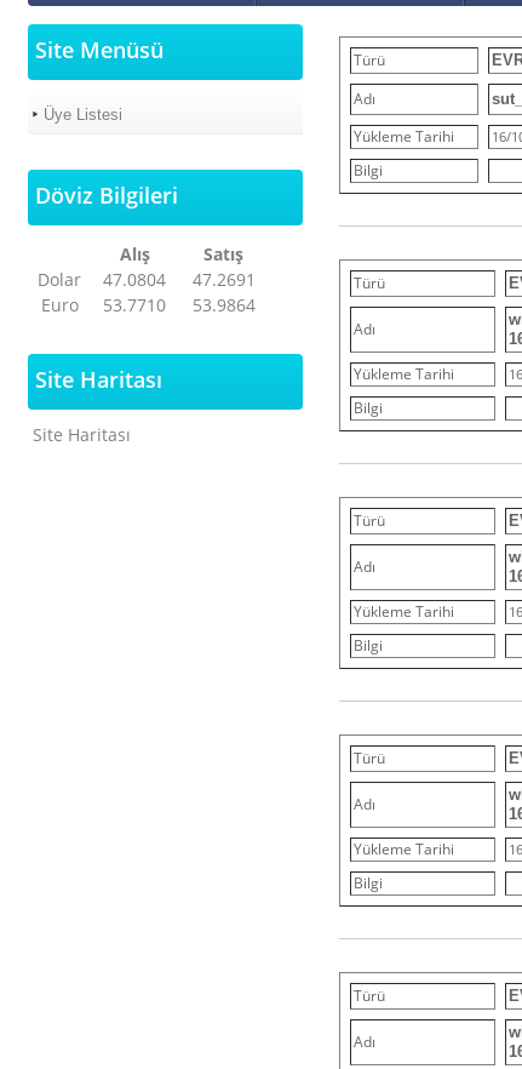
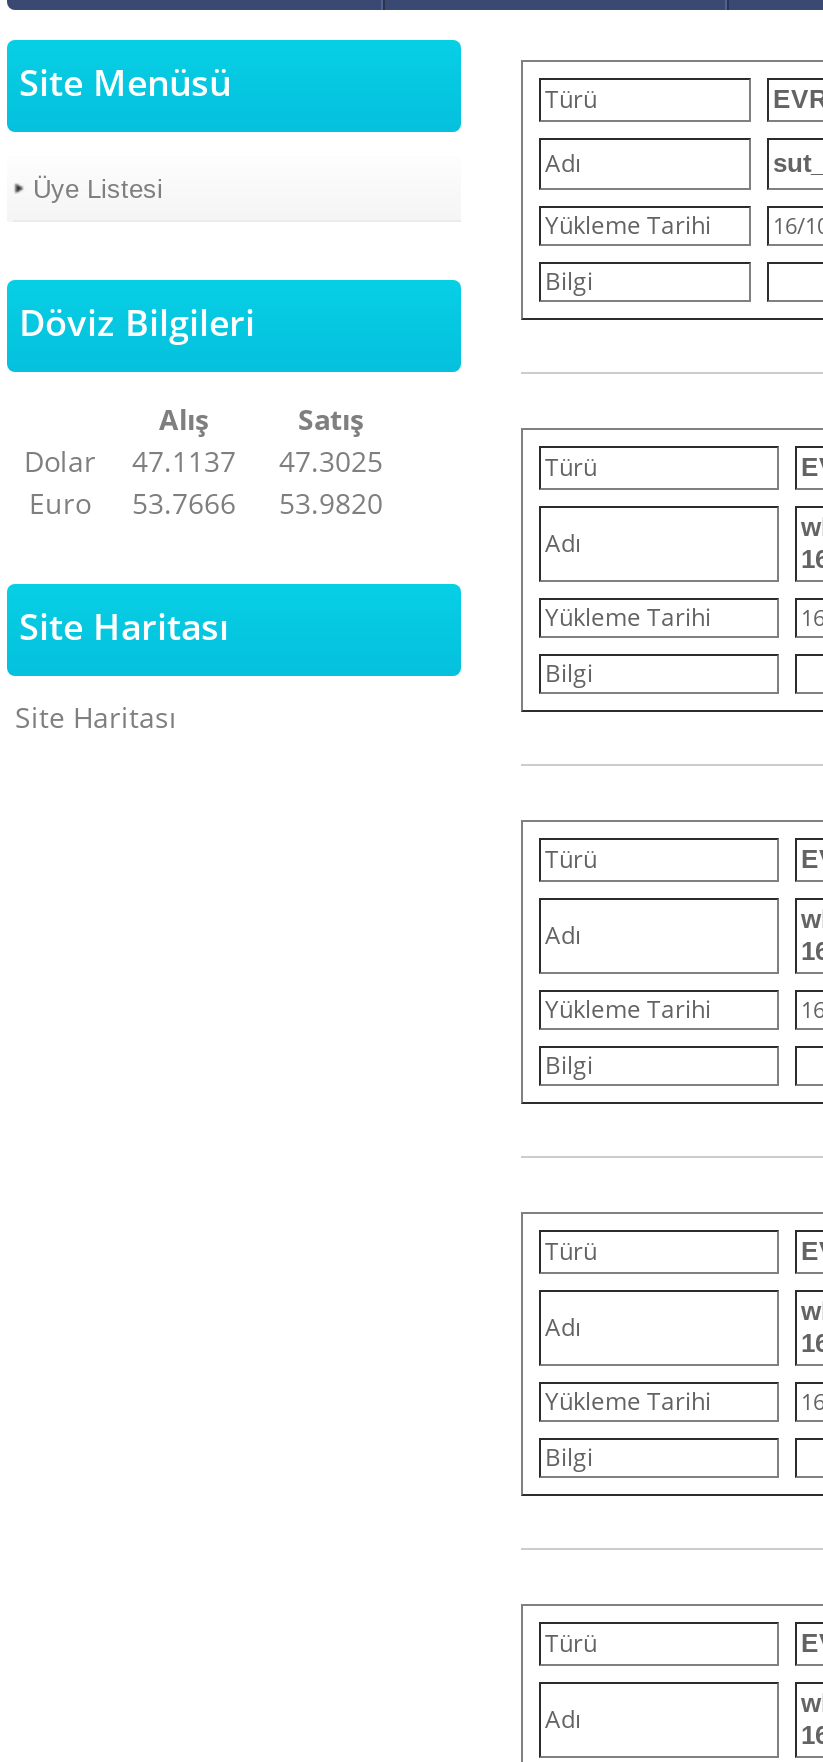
[104,268,167,291] 47.0804 -> [132,442,236,480] 47.1137
[193,268,256,291] 47.2691 -> [279,442,383,480] 47.3025
[104,293,167,316] 53.7710 -> [132,484,236,522] 53.7666
[193,293,256,316] 53.9864 -> [279,484,383,522] 53.9820

